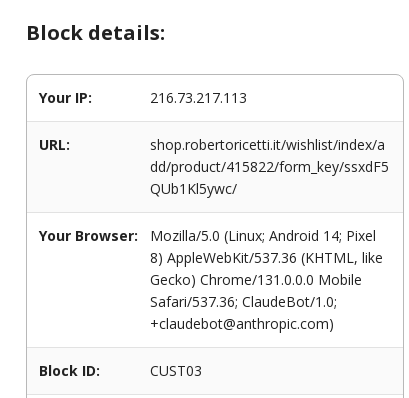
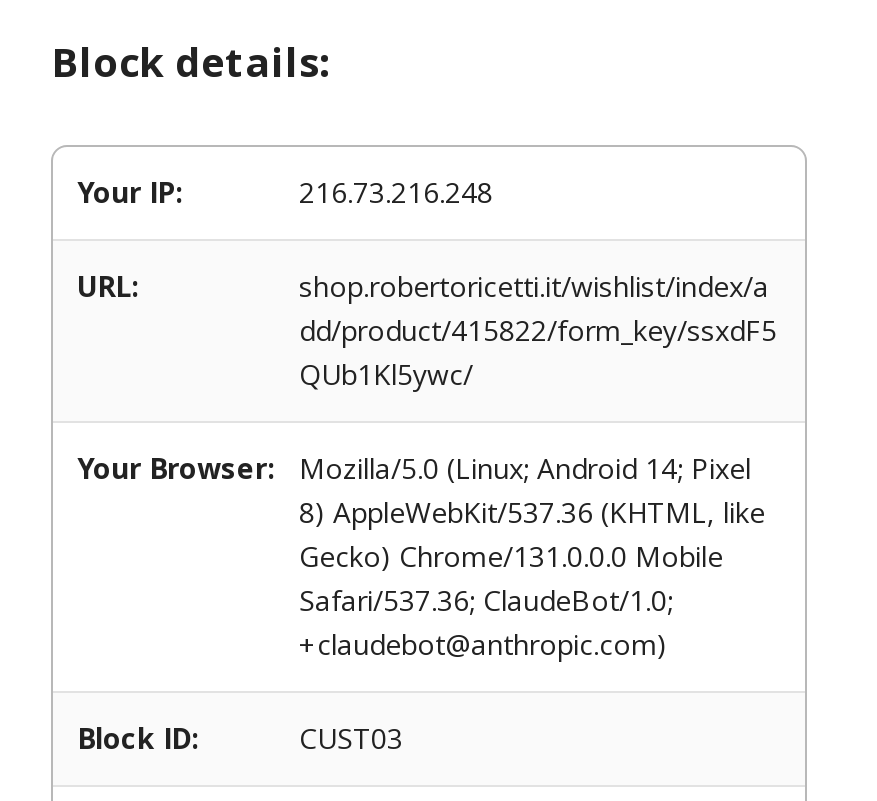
[150,88,247,107] 216.73.217.113 -> [299,173,493,211] 216.73.216.248

